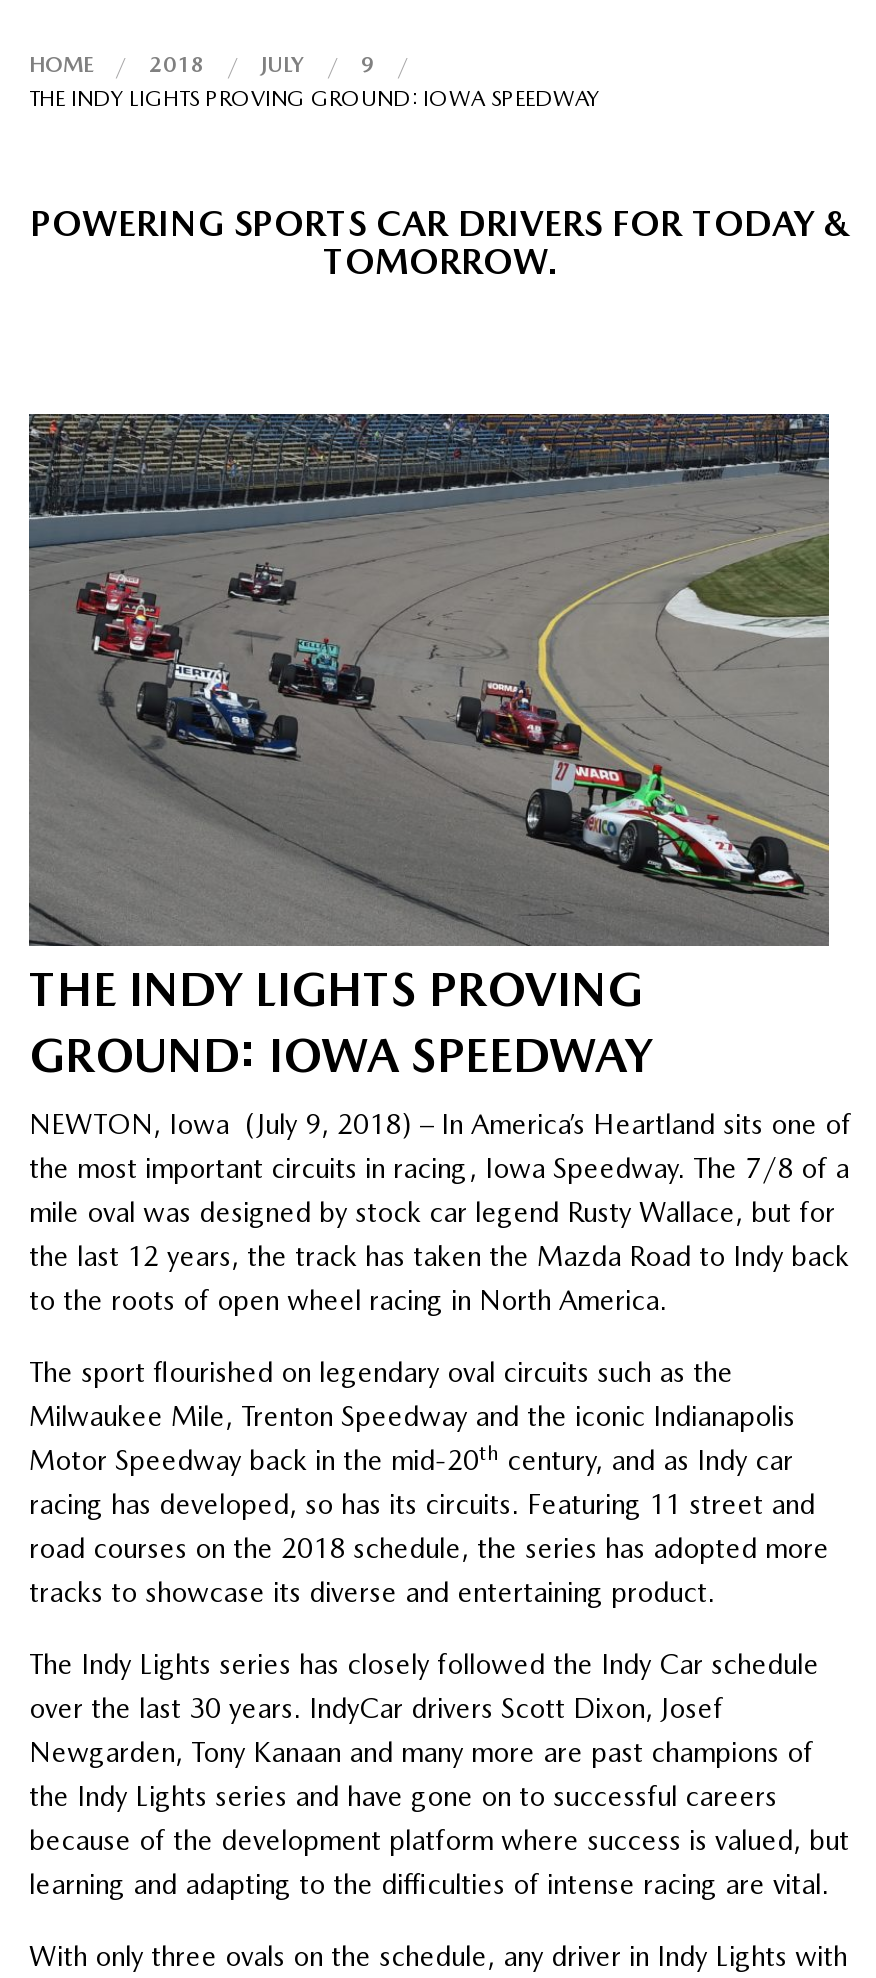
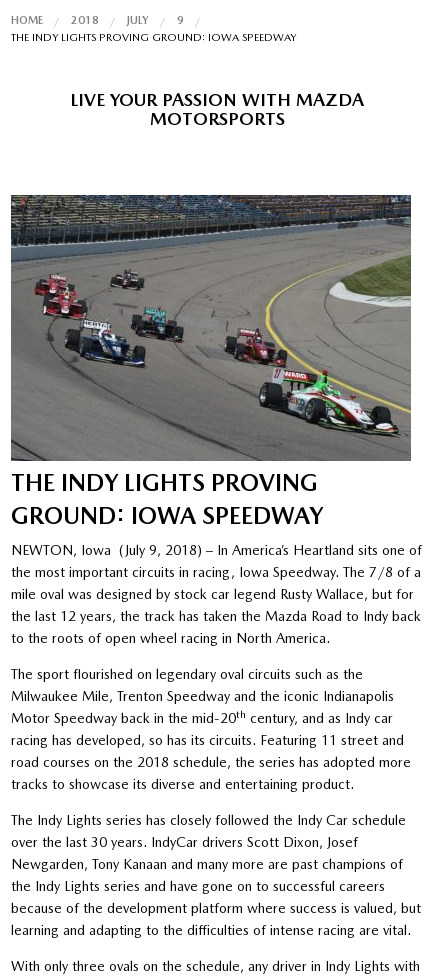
[30,202,852,282] POWERING SPORTS CAR DRIVERS FOR TODAY & | TOMORROW. -> [70,89,364,129] LIVE YOUR PASSION WITH MAZDA | MOTORSPORTS

